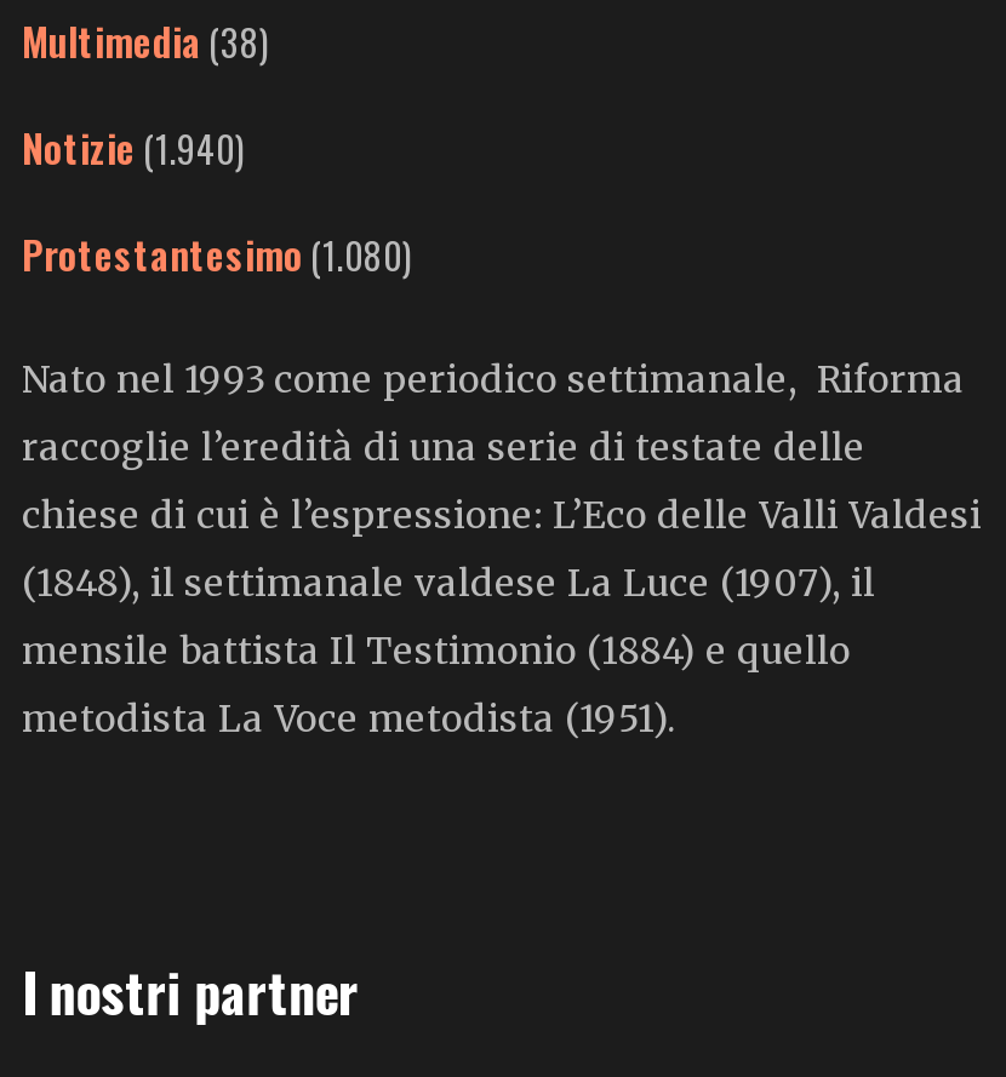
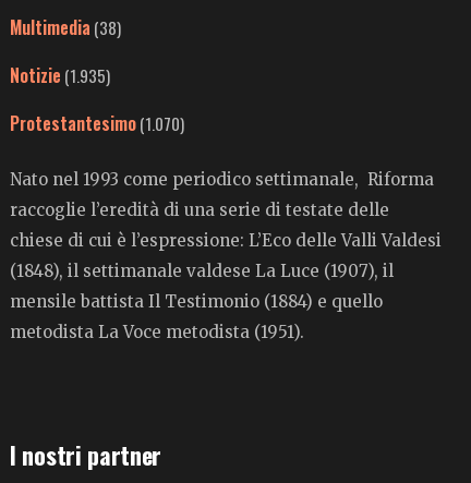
[22,119,245,177] Notizie (1.940) -> [10,62,110,88] Notizie (1.935)
[22,225,412,283] Protestantesimo (1.080) -> [10,110,184,136] Protestantesimo (1.070)

